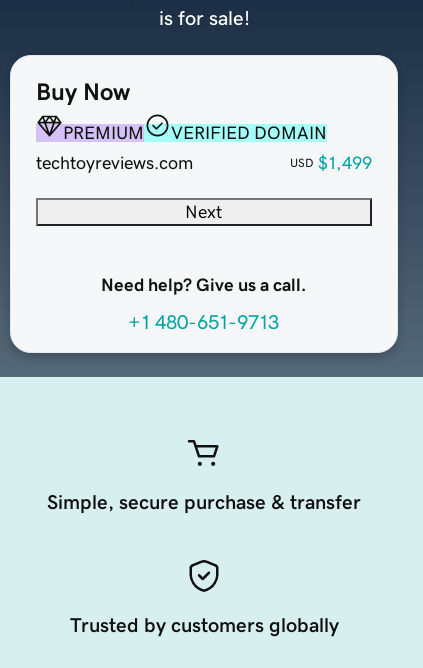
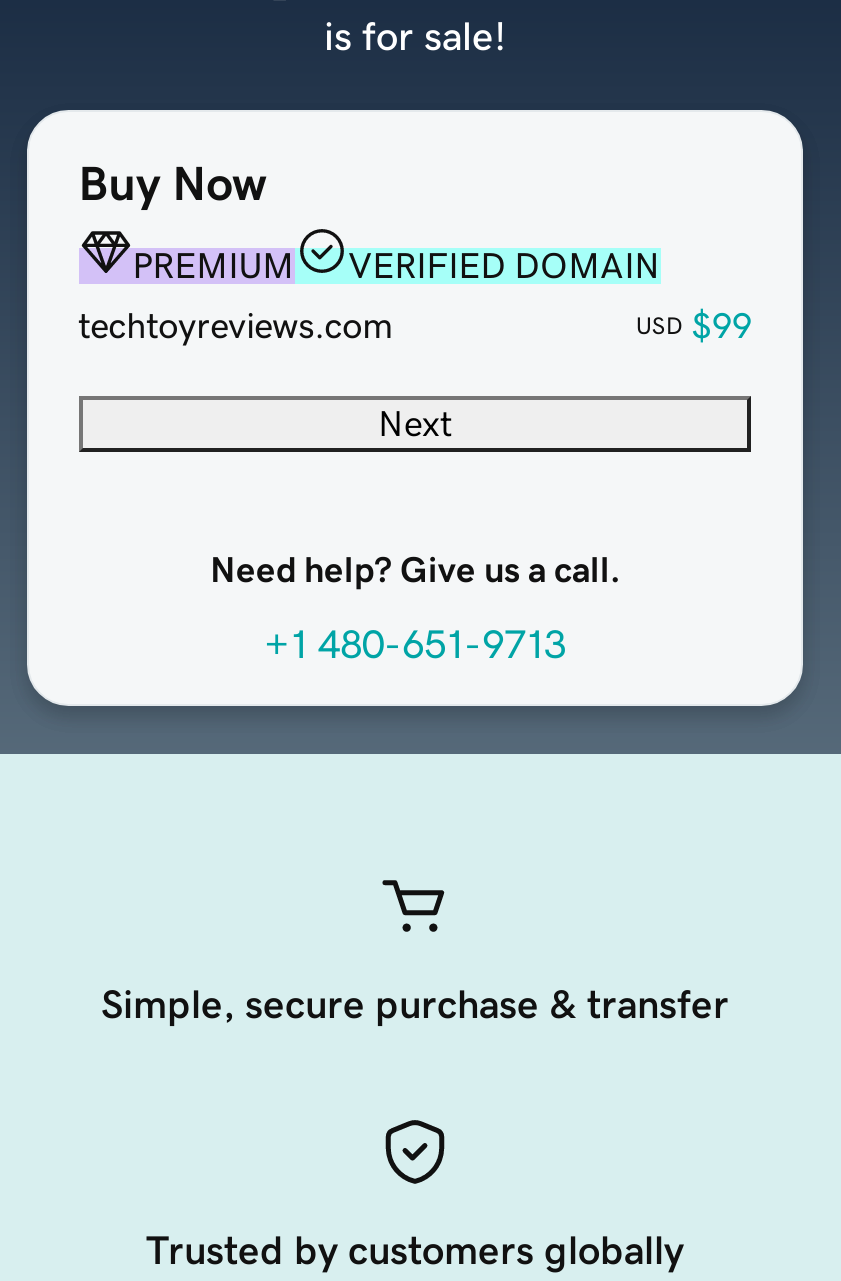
[290,154,372,172] USD $1,499 -> [636,309,752,345] USD $99

